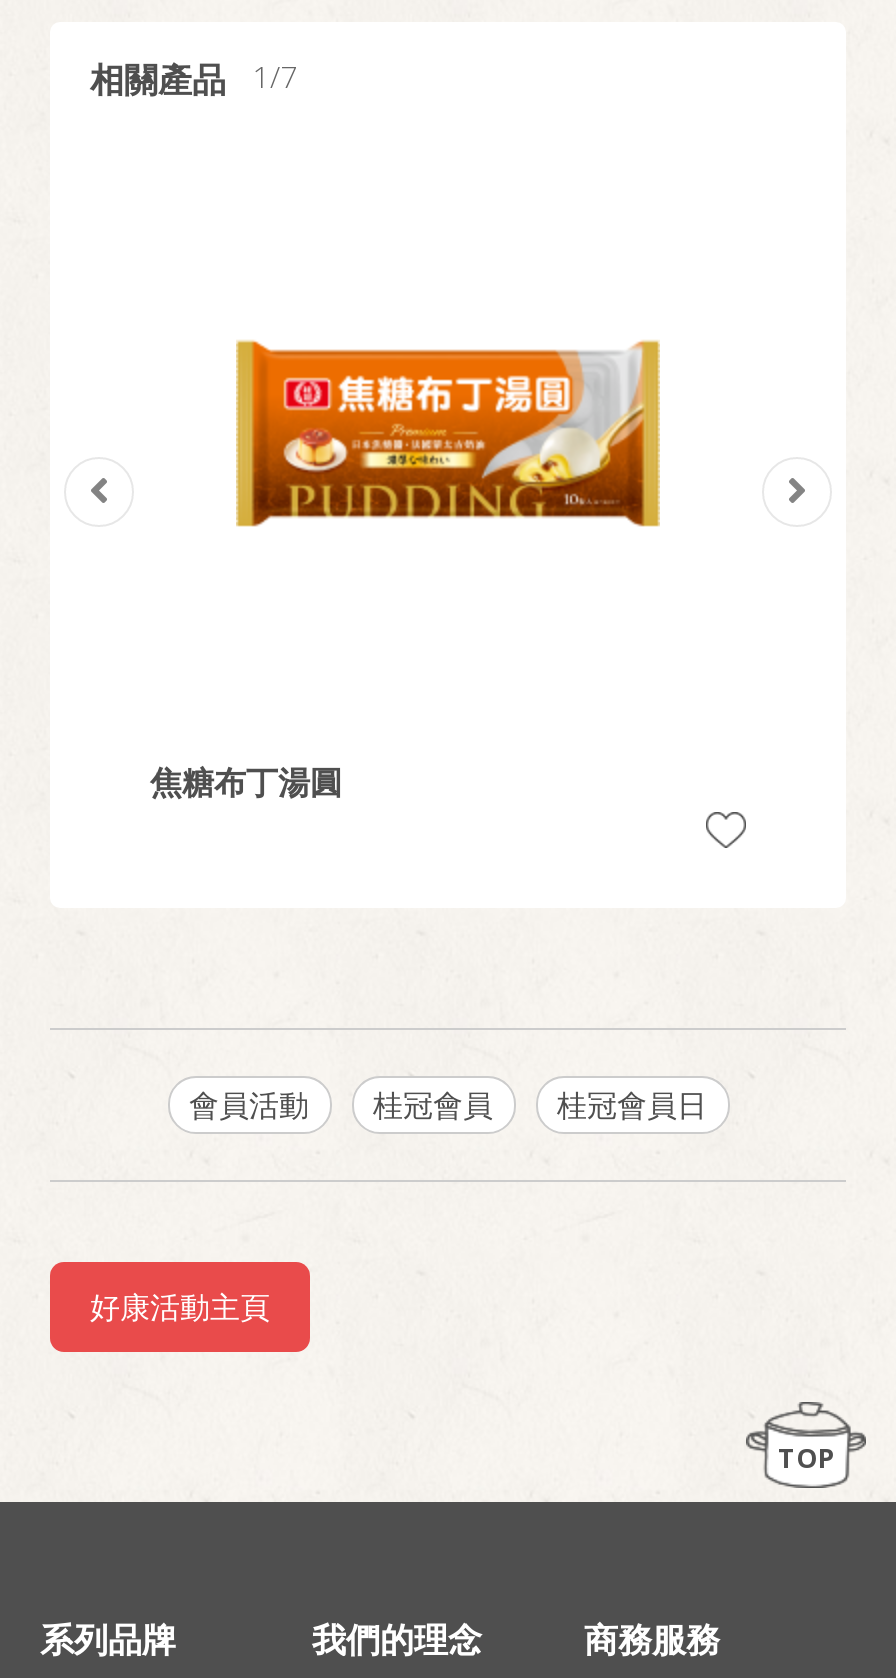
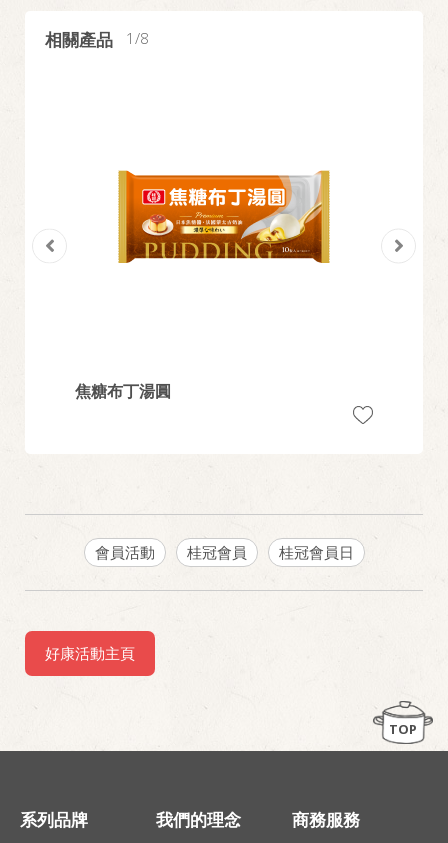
[90,55,298,101] 相關產品 1 7 -> [45,27,149,50] 相關產品 1 8

